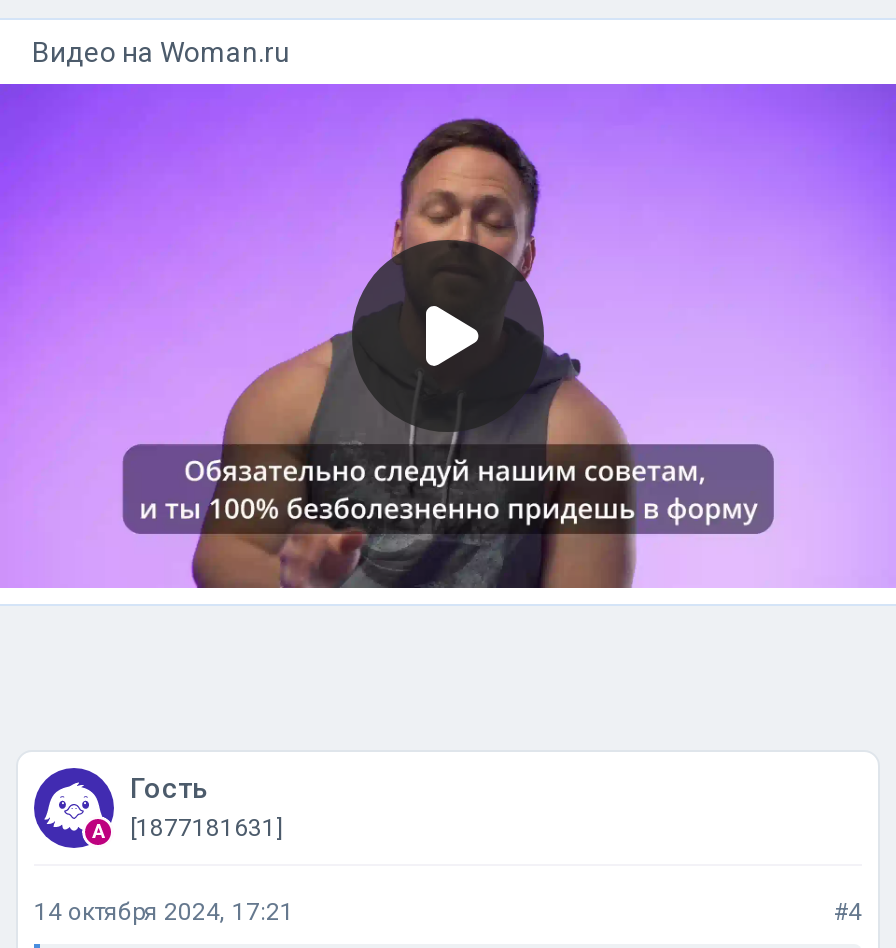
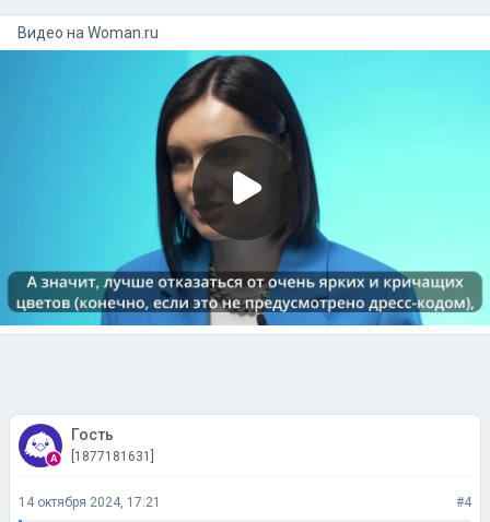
[6,82,890,590] [image] -> [3,49,487,327] [image]

